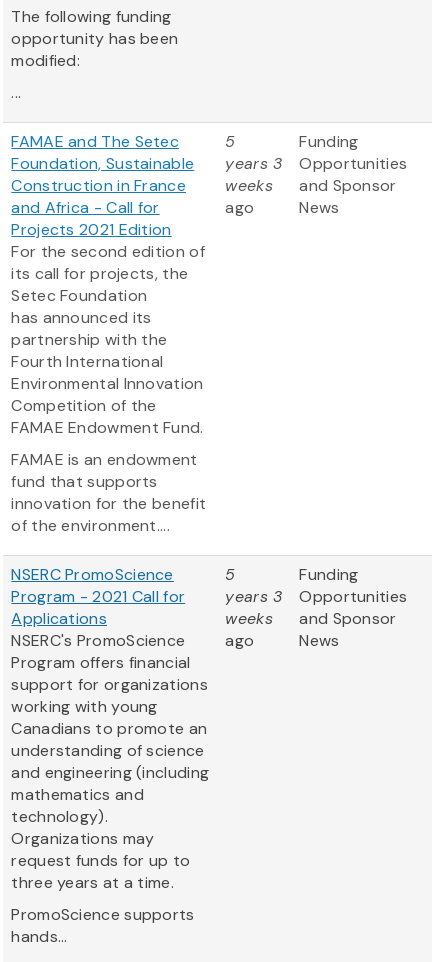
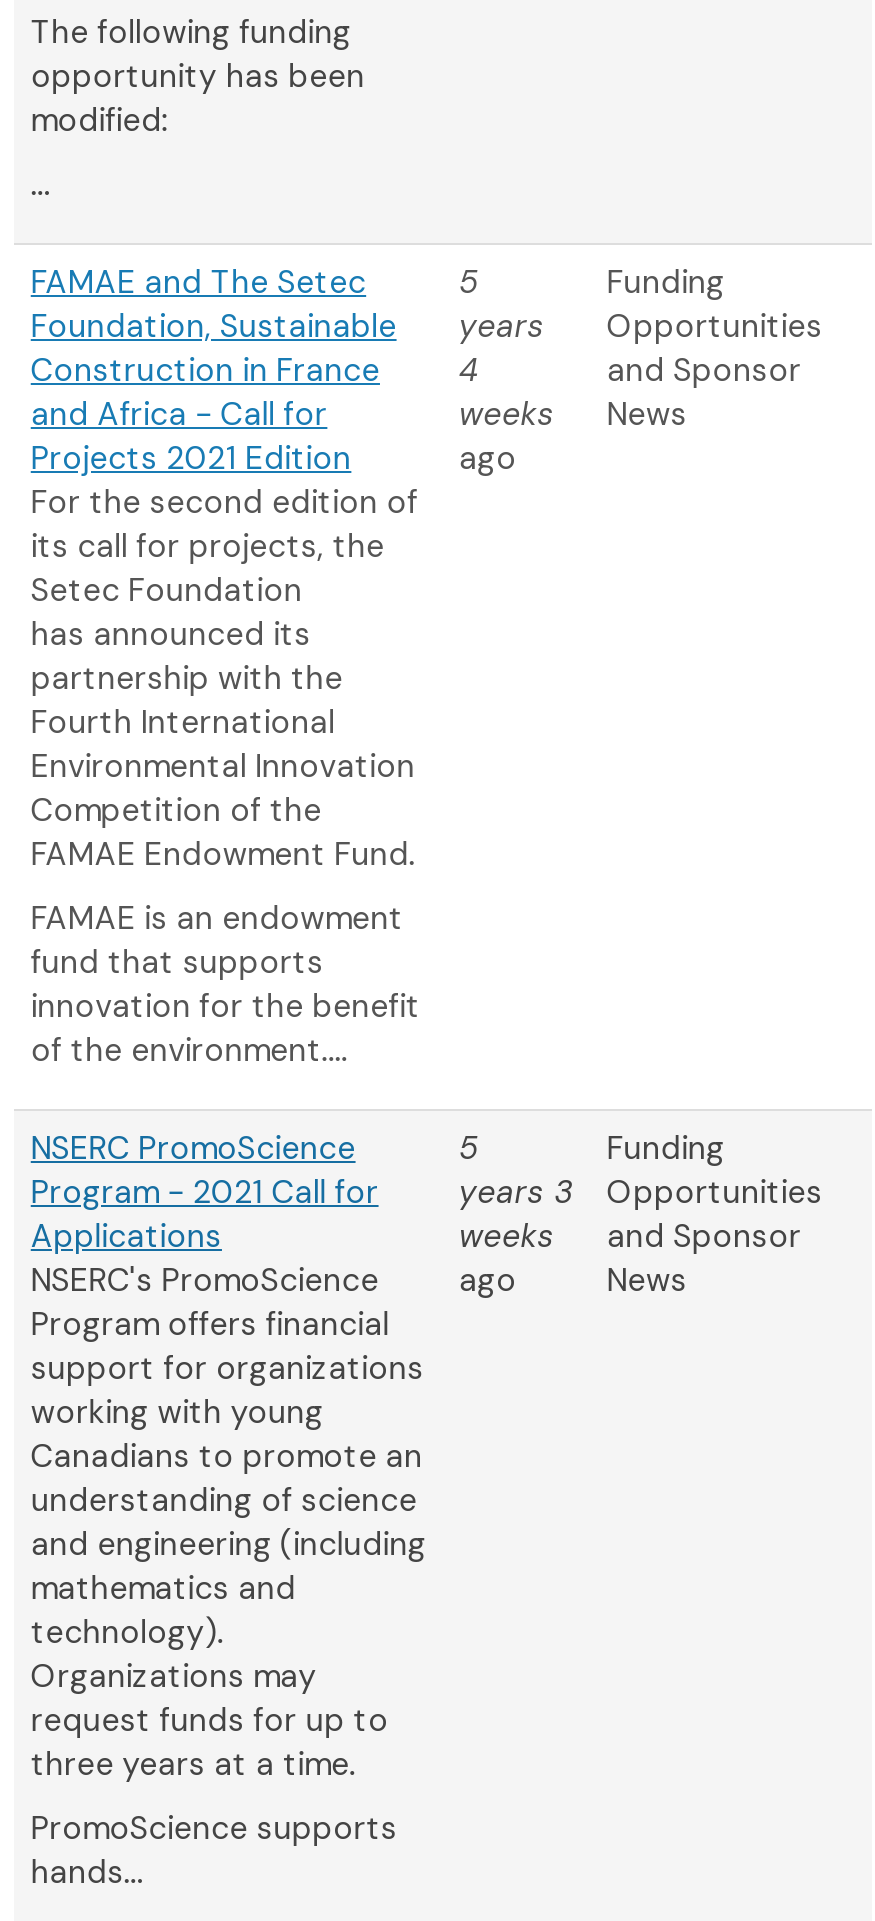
[225,153,282,174] years 3 -> [459,305,544,391] years | 4
moved [225,175,273,218] -> [459,393,554,479]: weeks | ago

